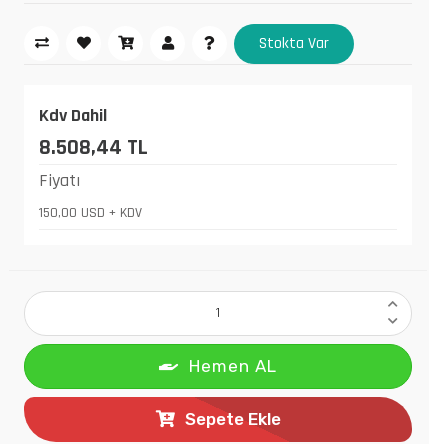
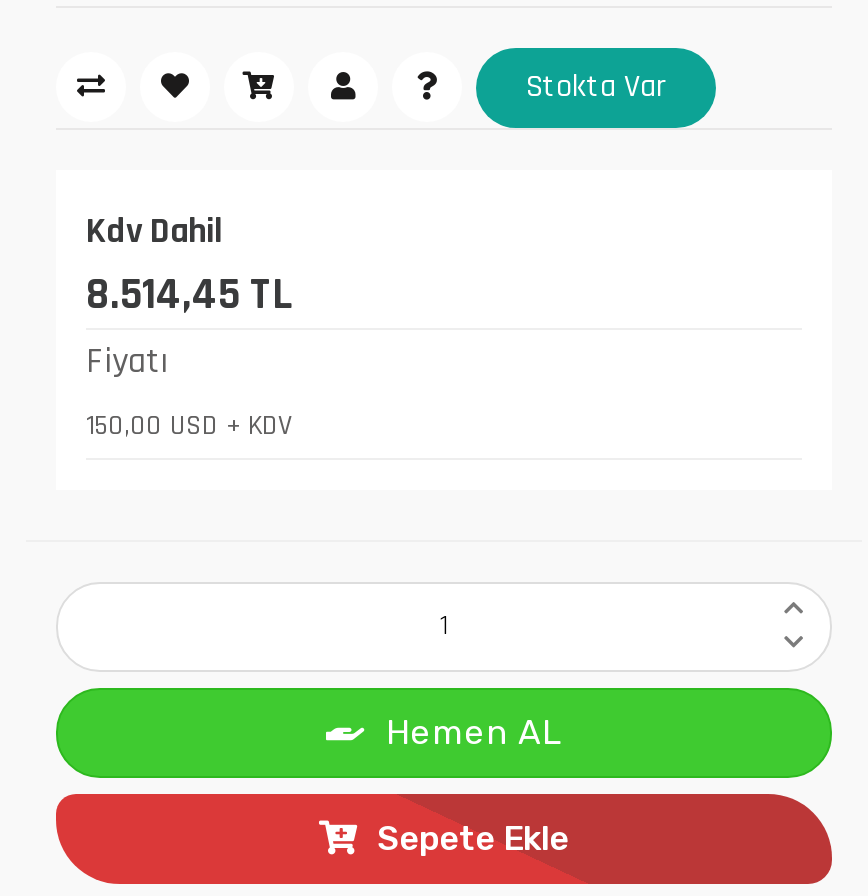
[39,134,148,162] 8.508,44 TL -> [86,267,292,323] 8.514,45 TL

